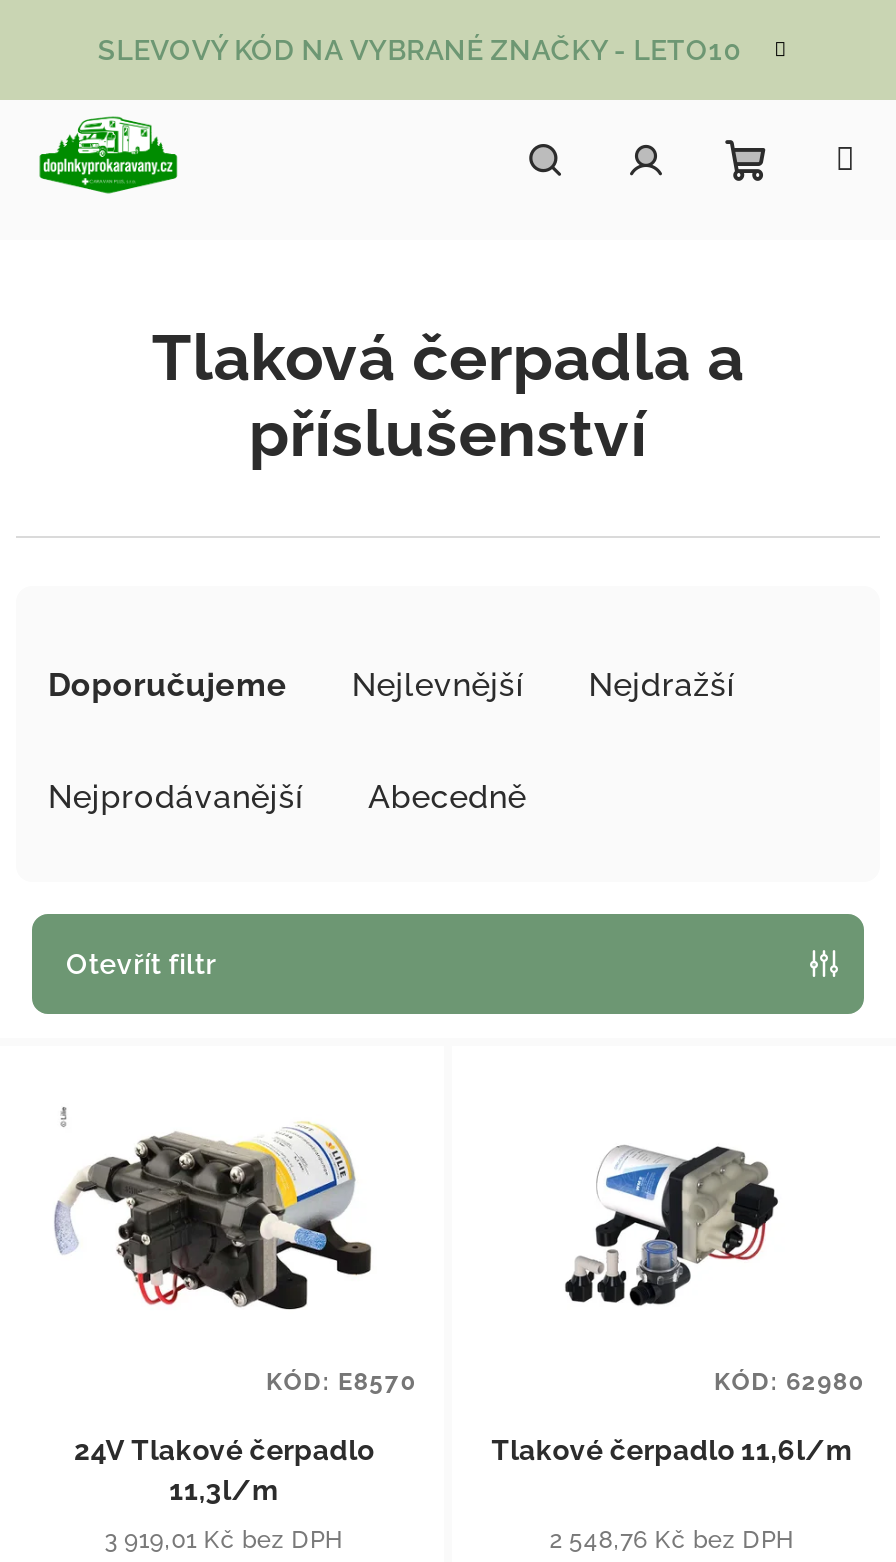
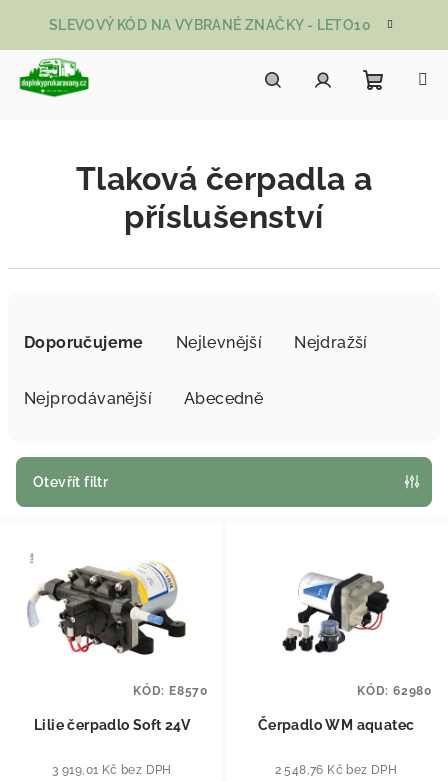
[74,1435,374,1507] 24V Tlakové čerpadlo | 11,3l/m -> [34,717,190,733] Lilie čerpadlo Soft 24V
[491,1435,853,1467] Tlakové čerpadlo 11,6l/m -> [258,717,414,733] Čerpadlo WM aquatec

